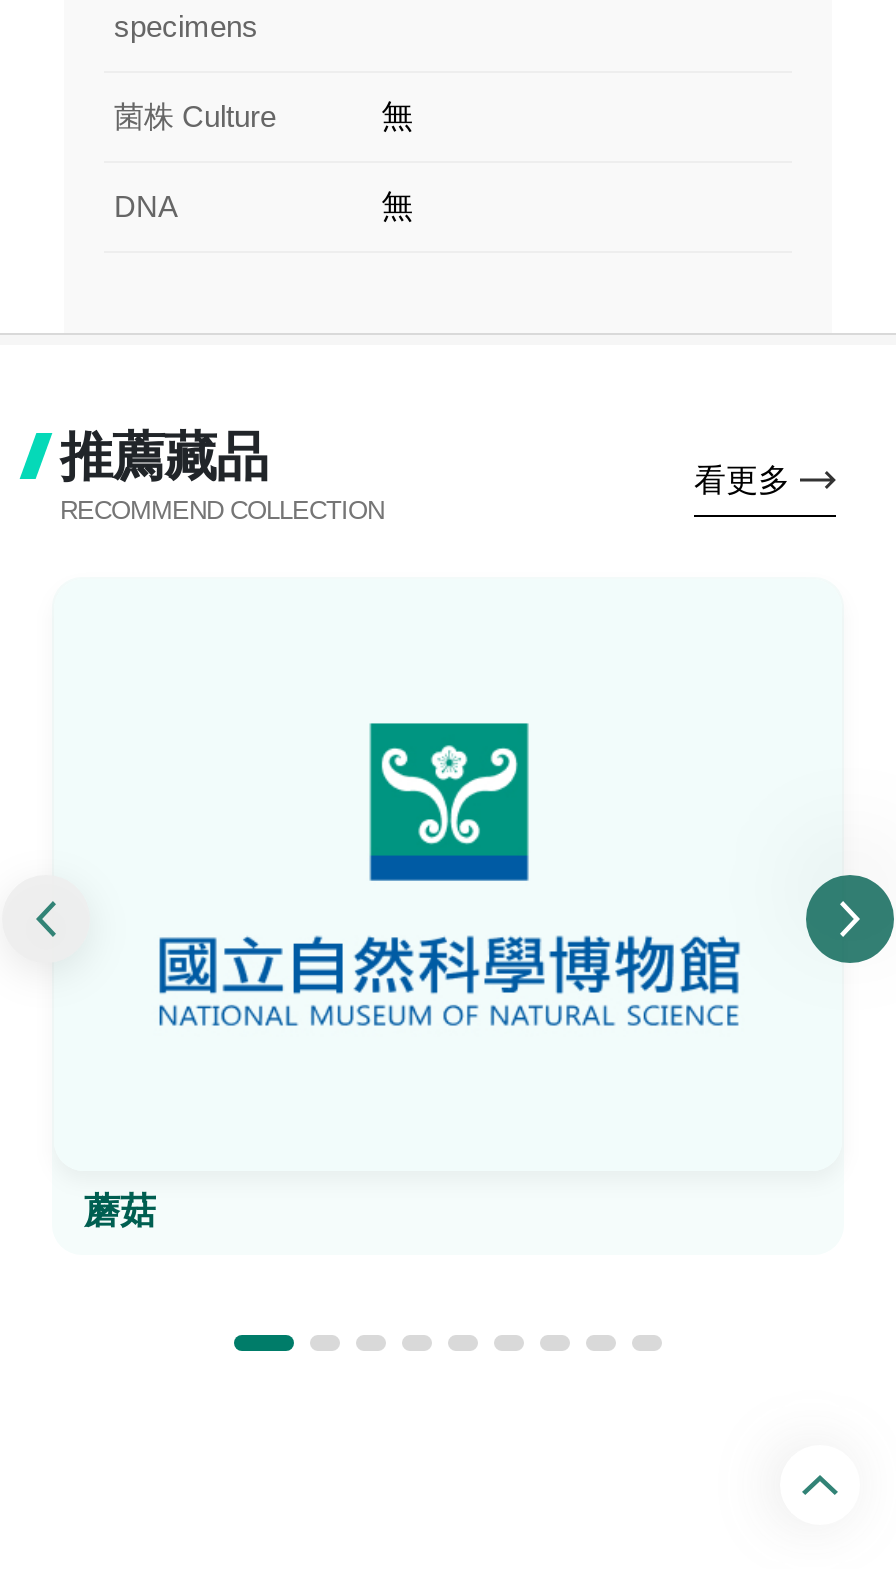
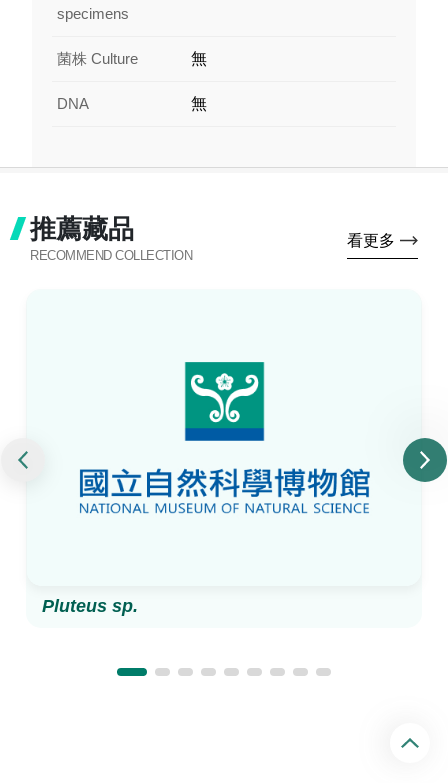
[84,1190,156,1230] 蘑菇 -> [42,595,138,615] Pluteus sp.

